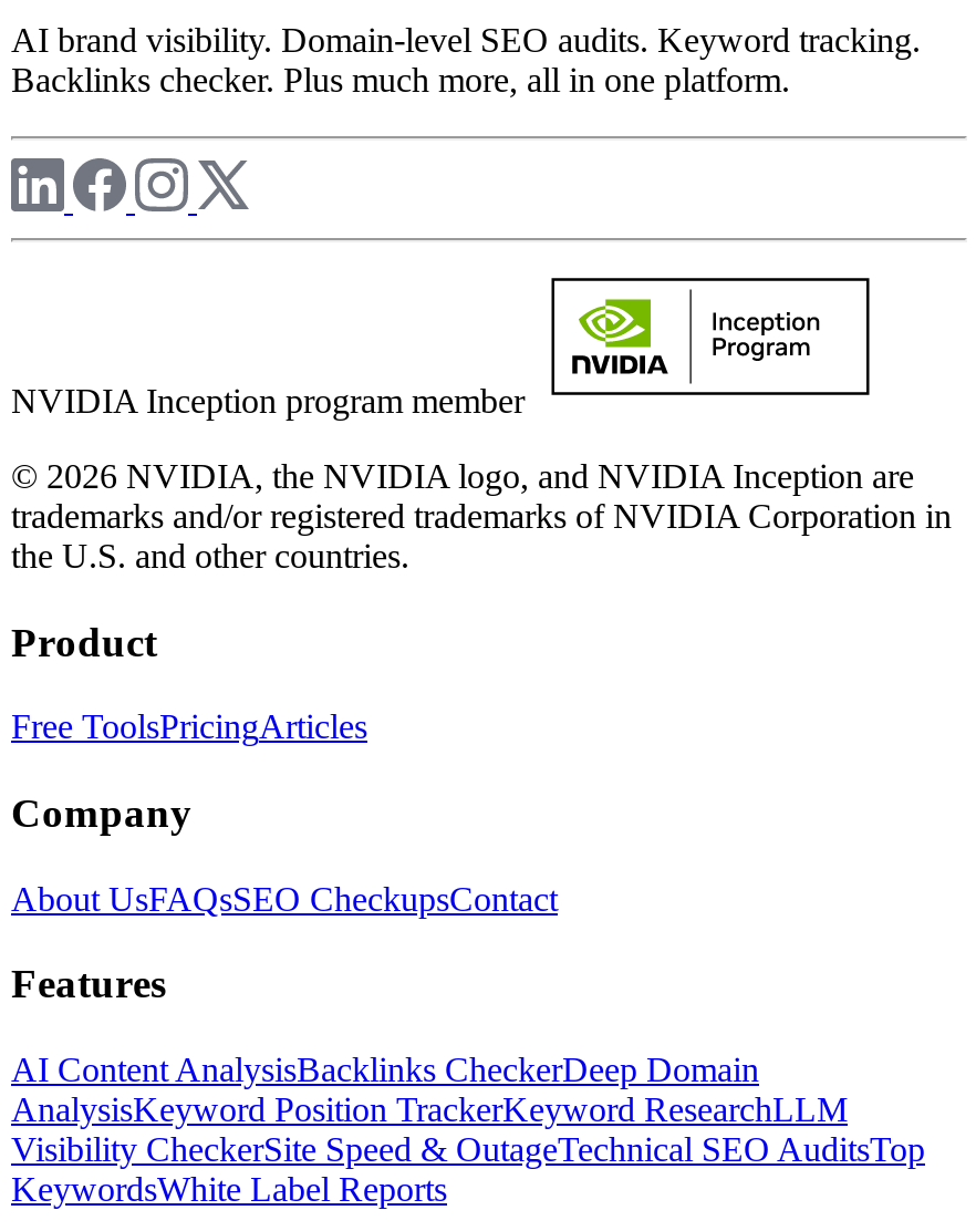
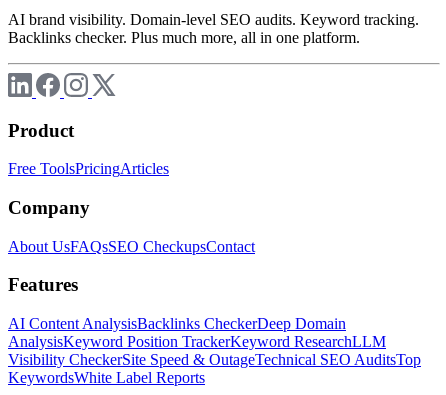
[11,276,952,574] [image] | NVIDIA Inception program member | © 2026 NVIDIA, the NVIDIA logo, and NVIDIA Inception are | trademarks and/or registered trademarks of NVIDIA Corporation in | the U.S. and other countries. -> none

